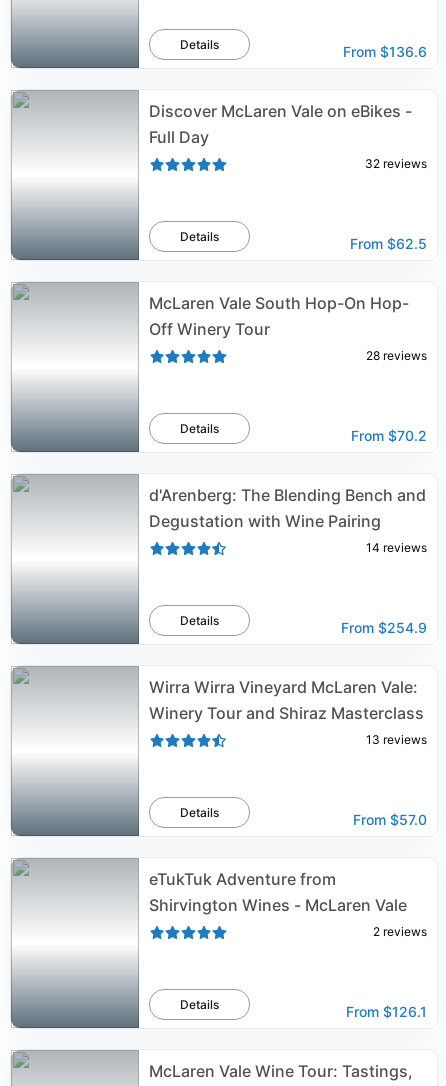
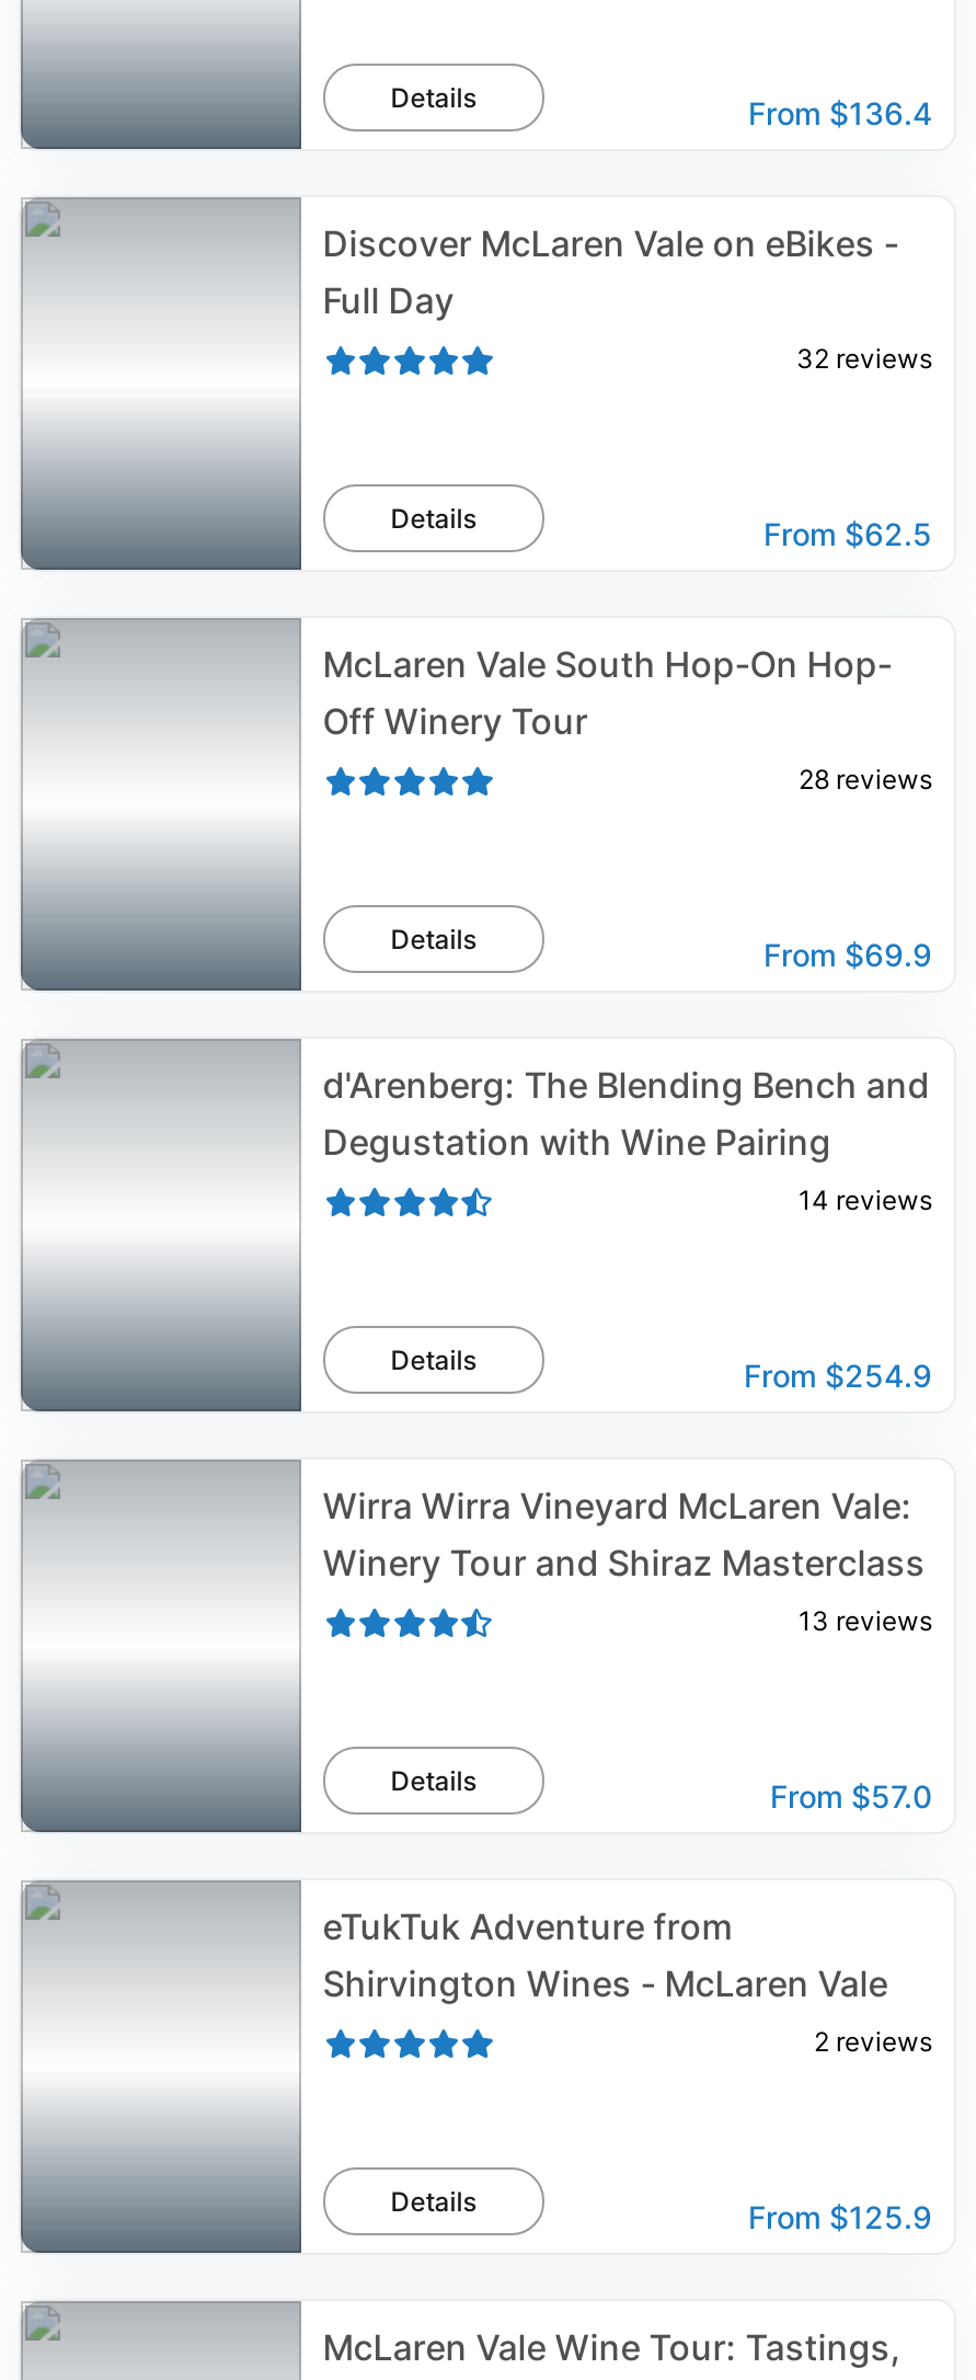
[343,43,427,60] From $136.6 -> [748,94,932,131] From $136.4
[351,427,427,444] From $70.2 -> [763,936,932,973] From $69.9
[346,1003,427,1020] From $126.1 -> [748,2198,932,2235] From $125.9

